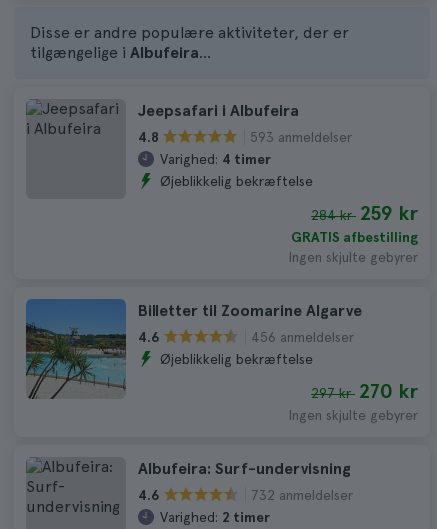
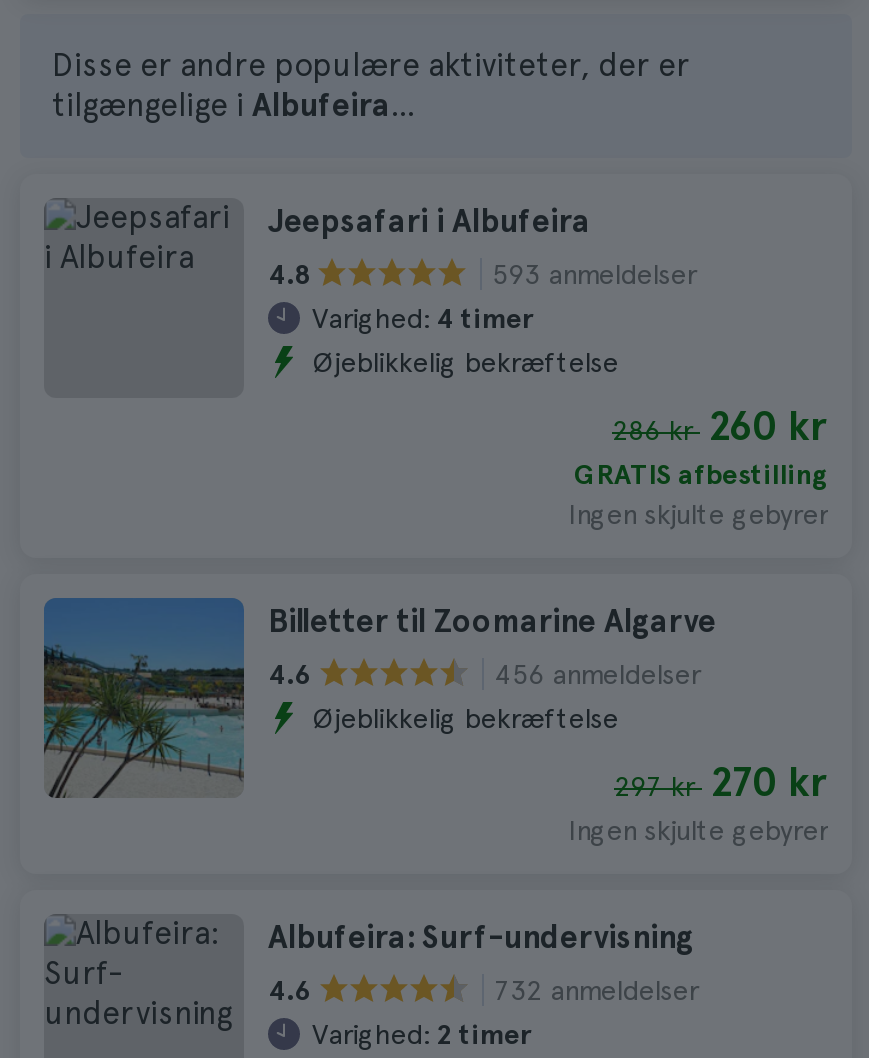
[311,201,418,225] 284 kr 259 kr -> [612,402,828,450] 286 kr 260 kr

